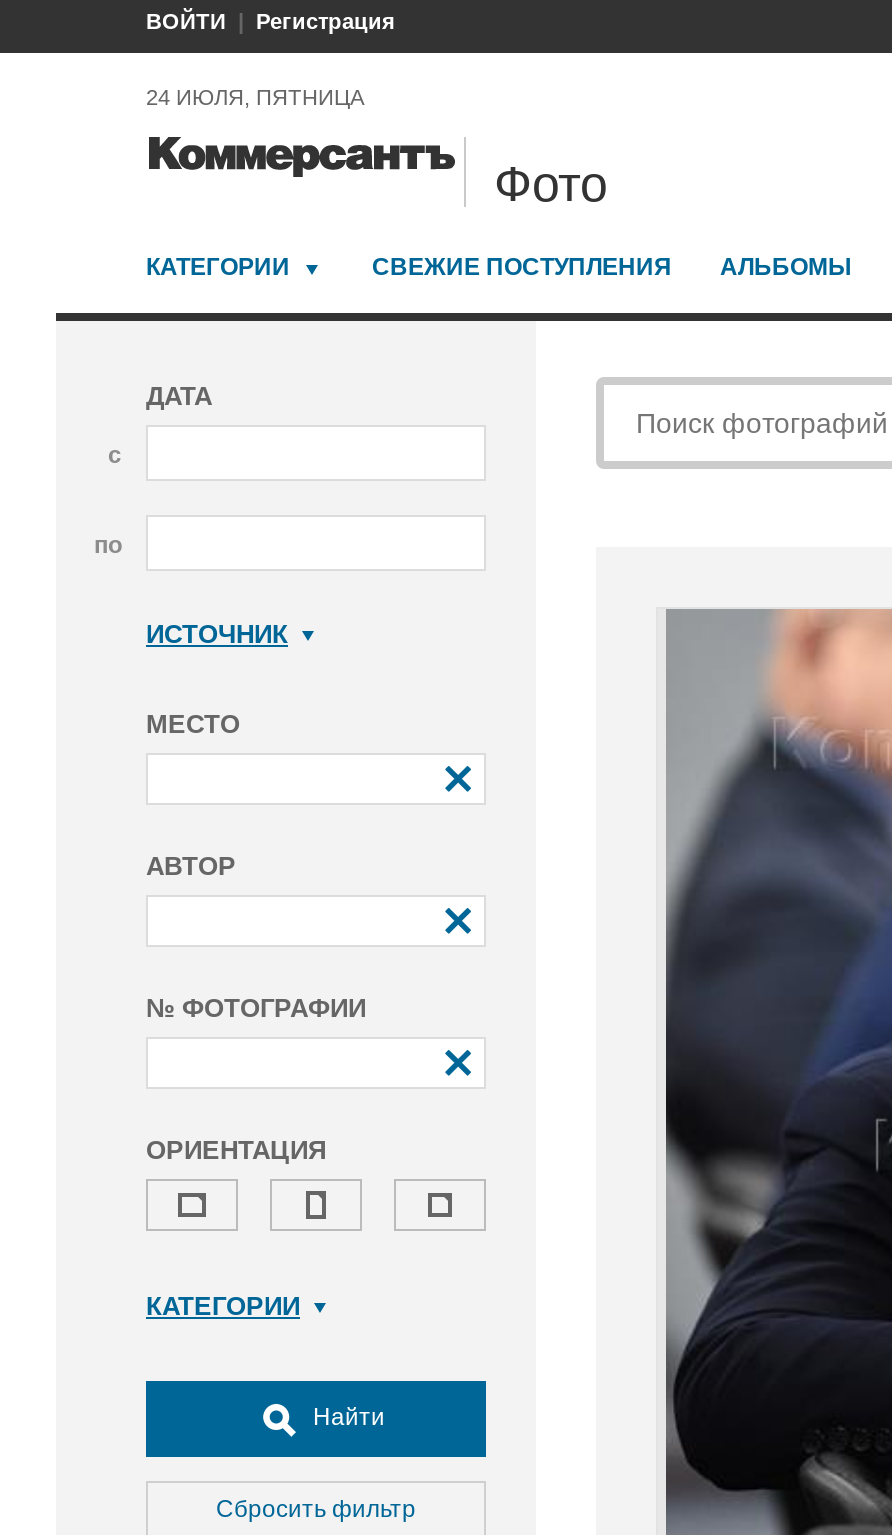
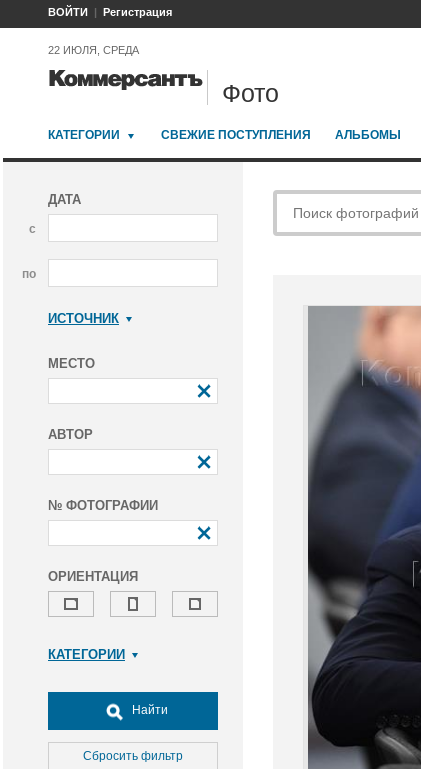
[146,85,364,109] 24 ИЮЛЯ, ПЯТНИЦА -> [48,44,139,56] 22 ИЮЛЯ, СРЕДА

